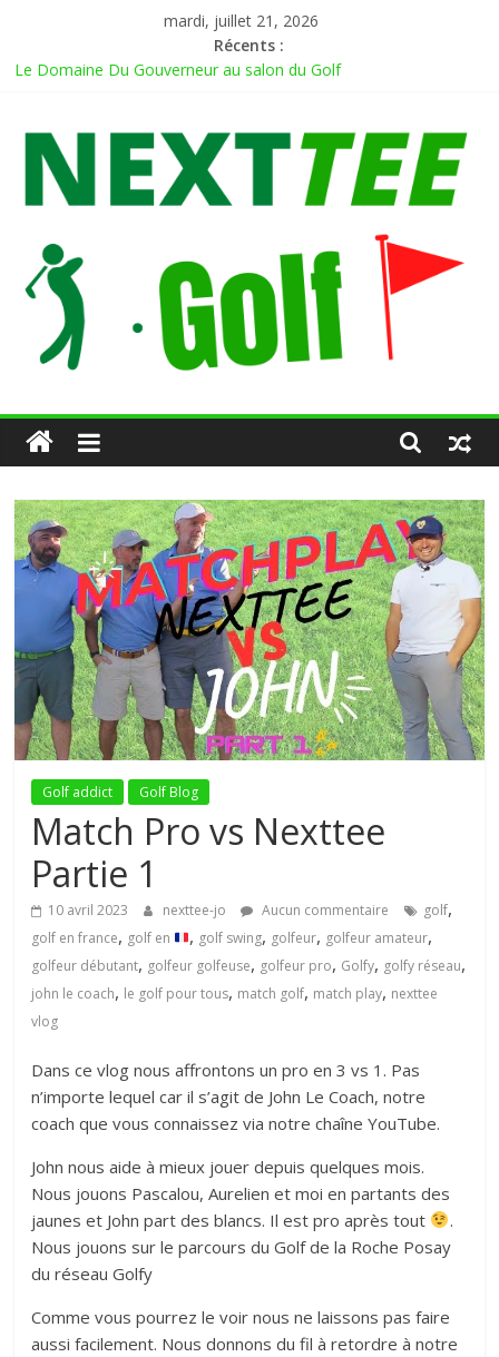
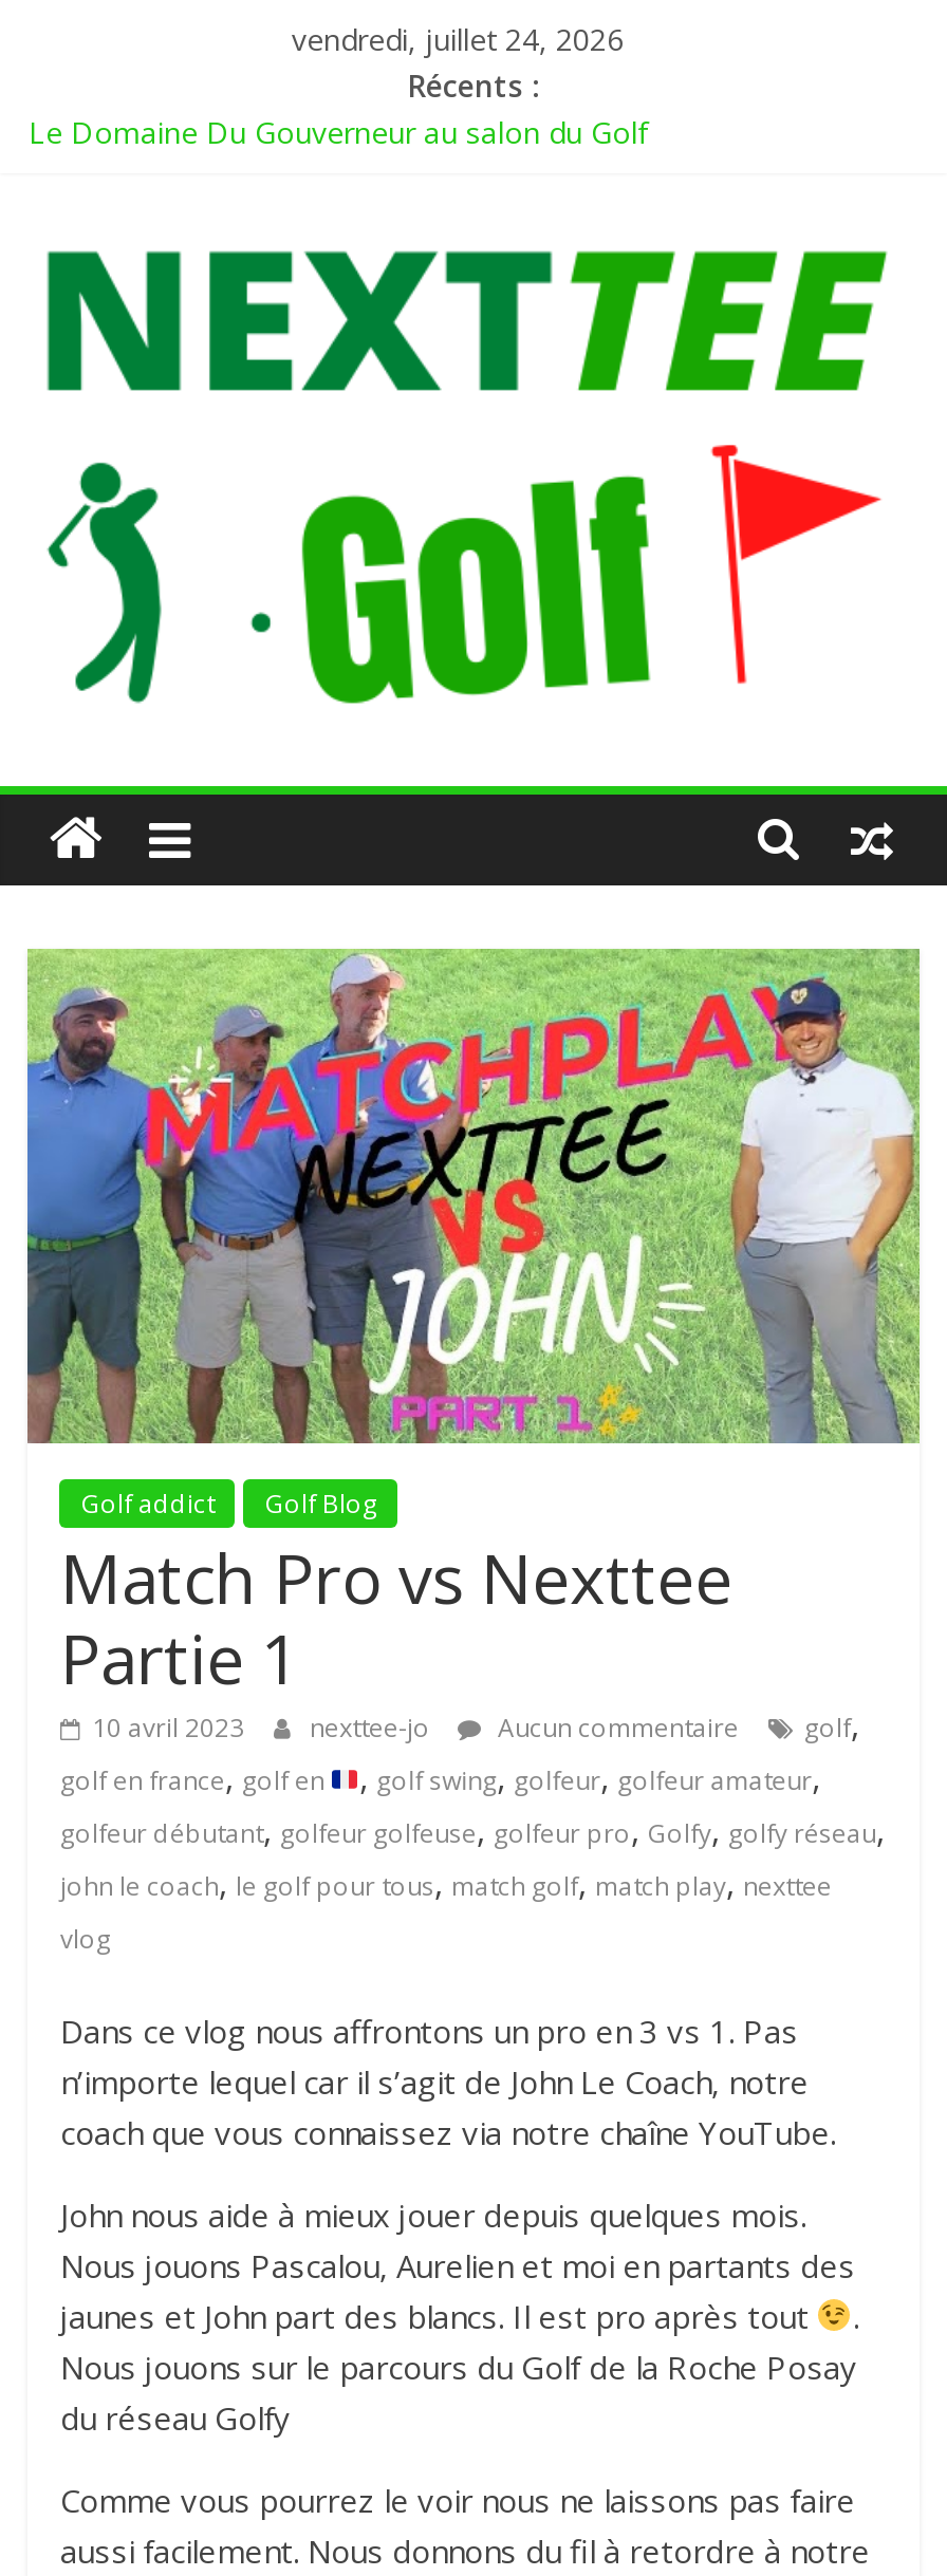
[164,10,319,31] mardi, juillet 21, 2026 -> [292,19,624,59] vendredi, juillet 24, 2026

